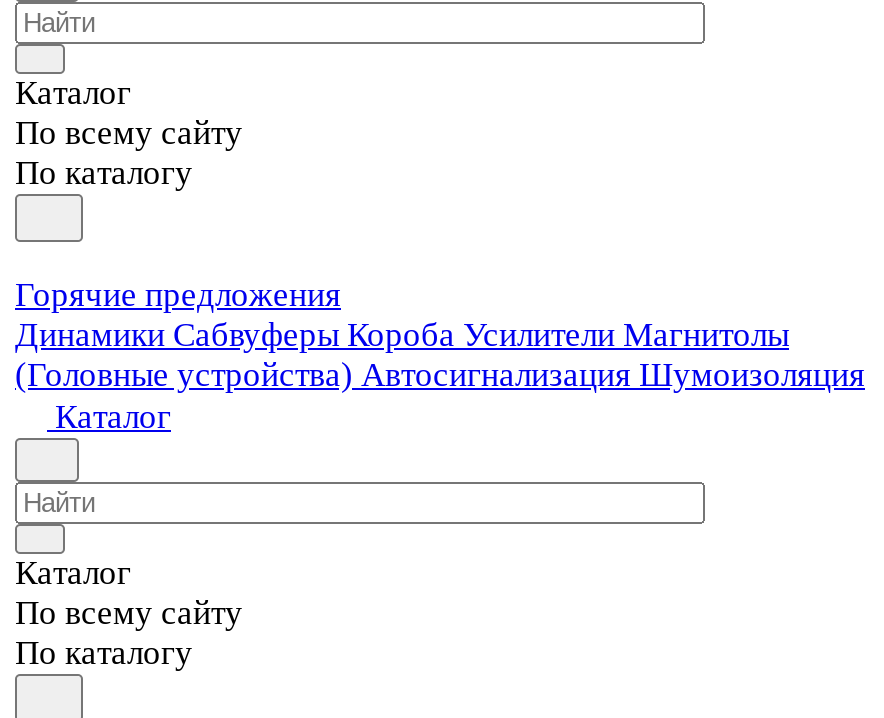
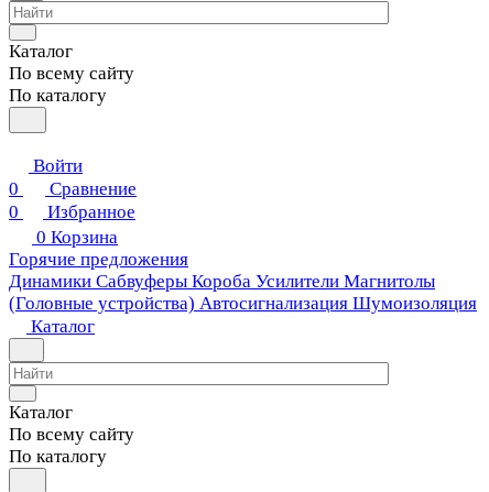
none -> [9,155,137,248] Войти | 0 | Сравнение | 0 | Избранное | 0 Корзина

